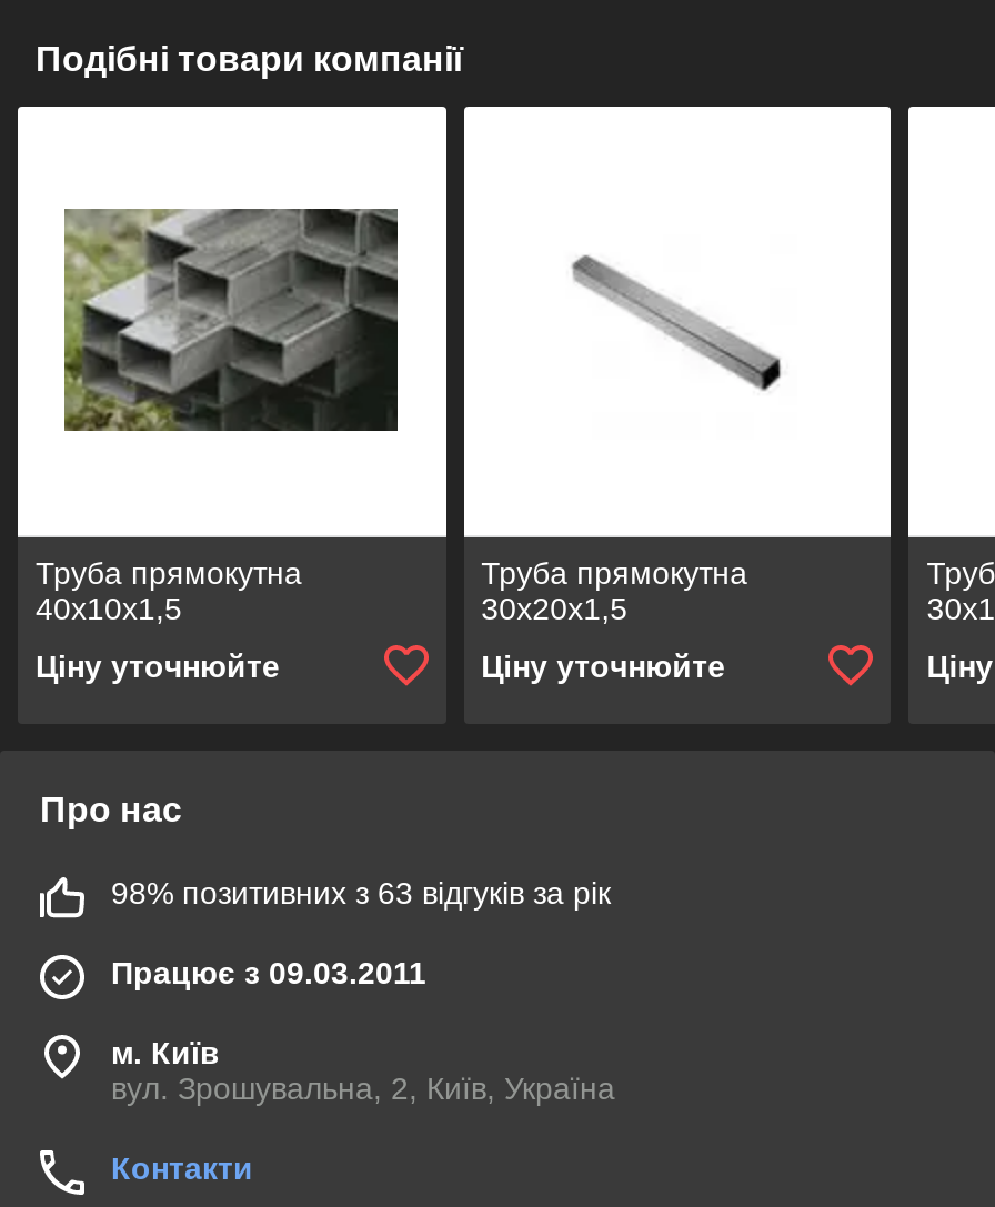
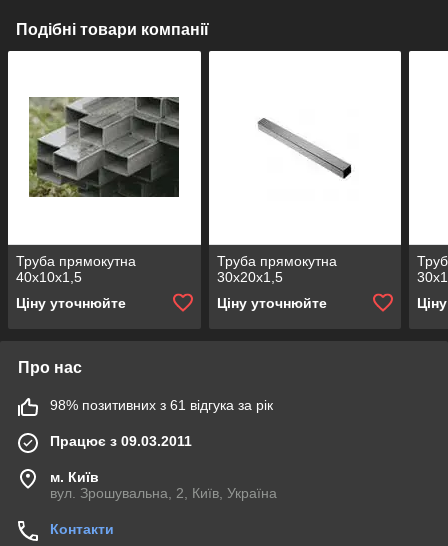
[111,875,611,910] 98% позитивних з 63 відгуків за рік -> [50,397,273,413] 98% позитивних з 61 відгука за рік

